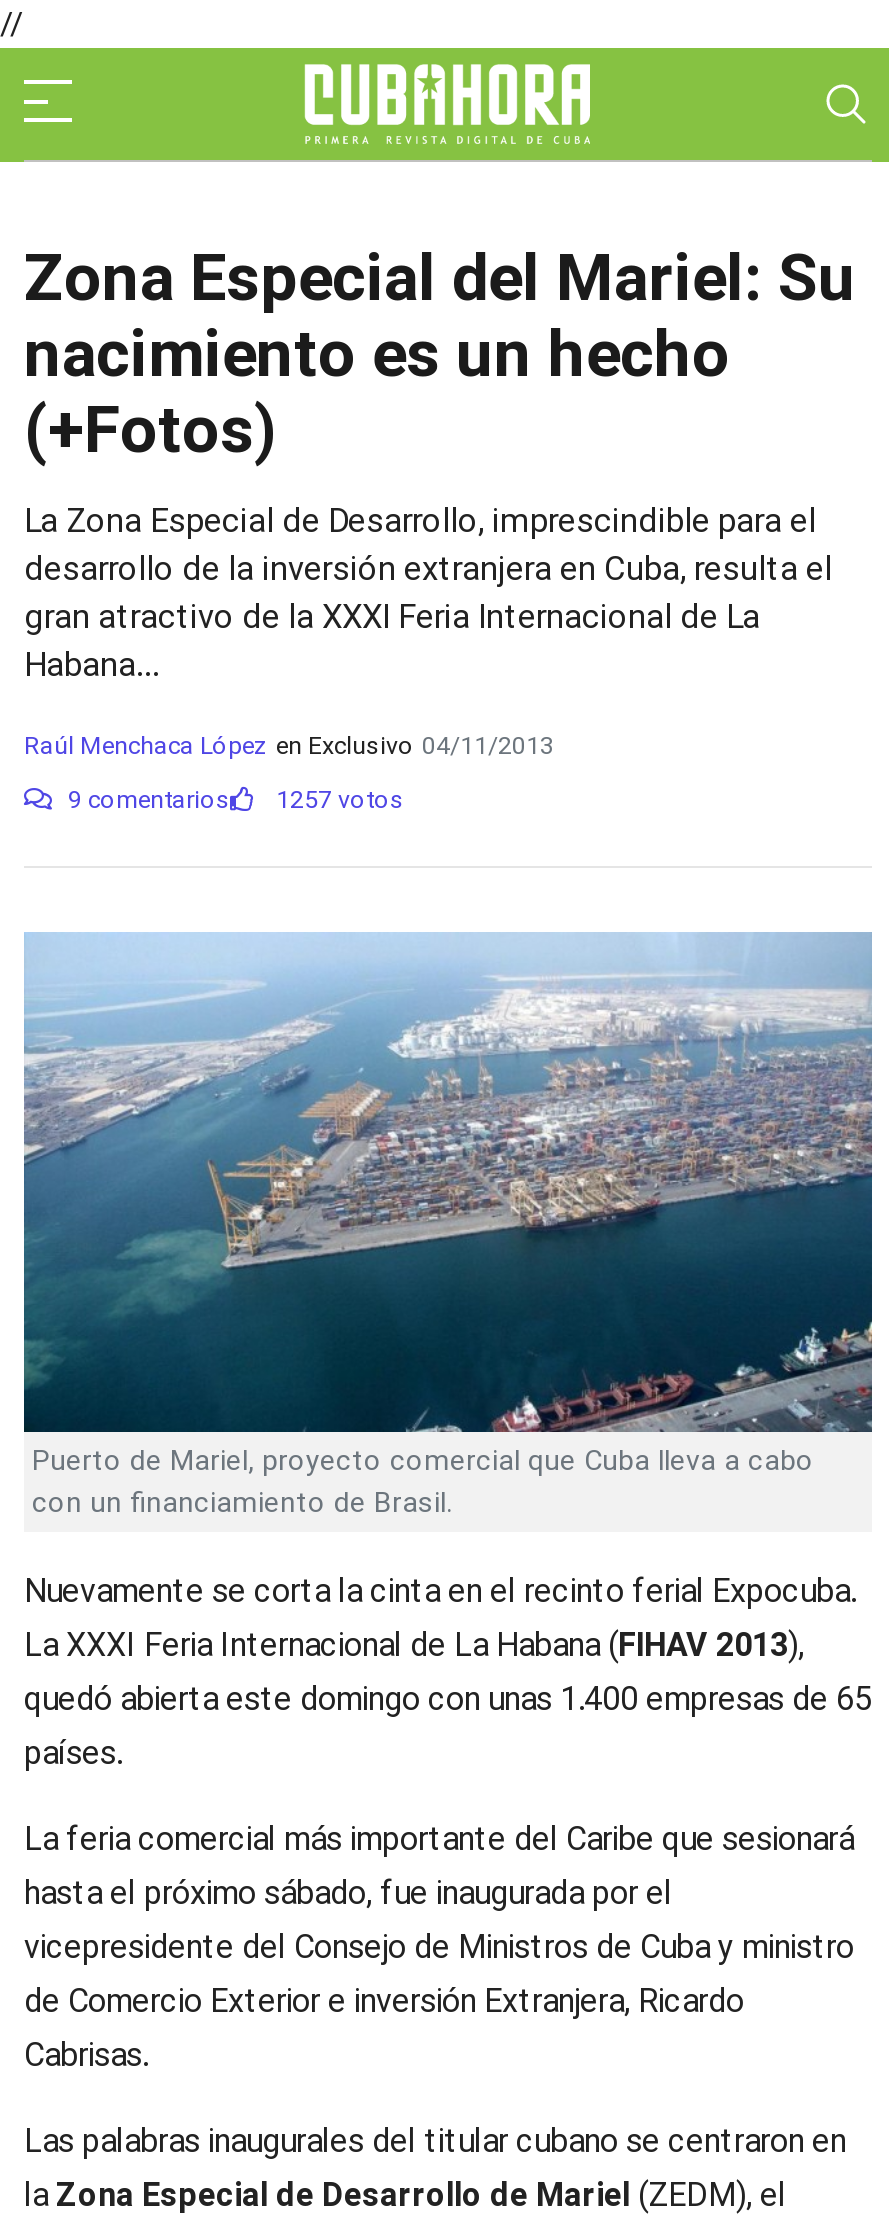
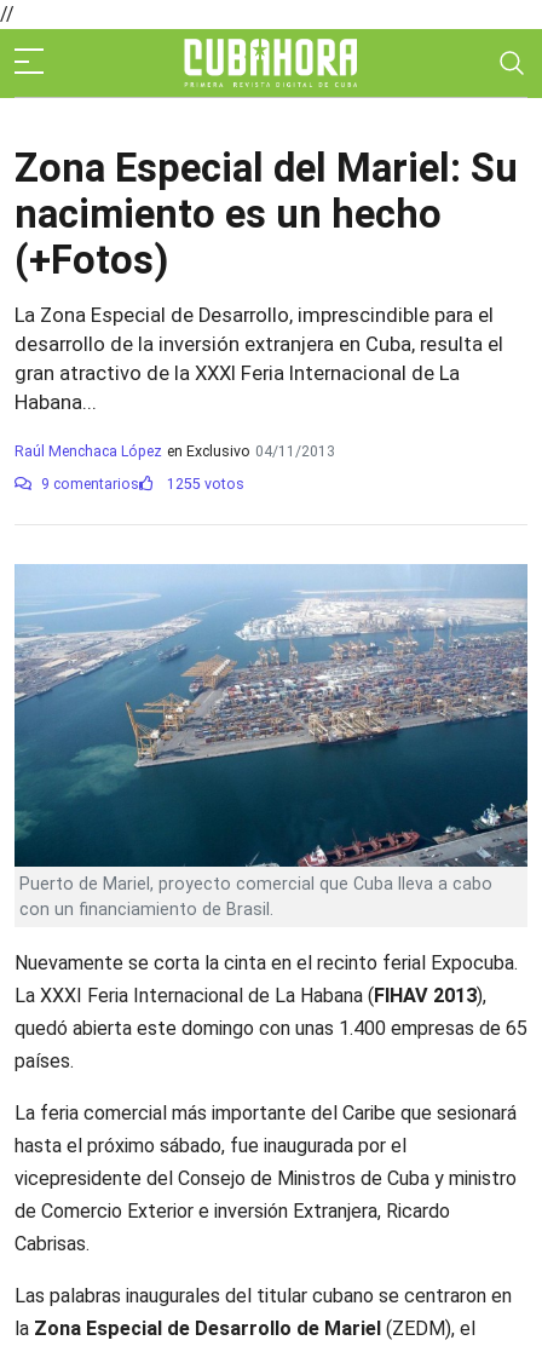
[68,786,404,814] 9 comentarios 1257 votos -> [41,476,244,493] 9 comentarios 1255 votos

